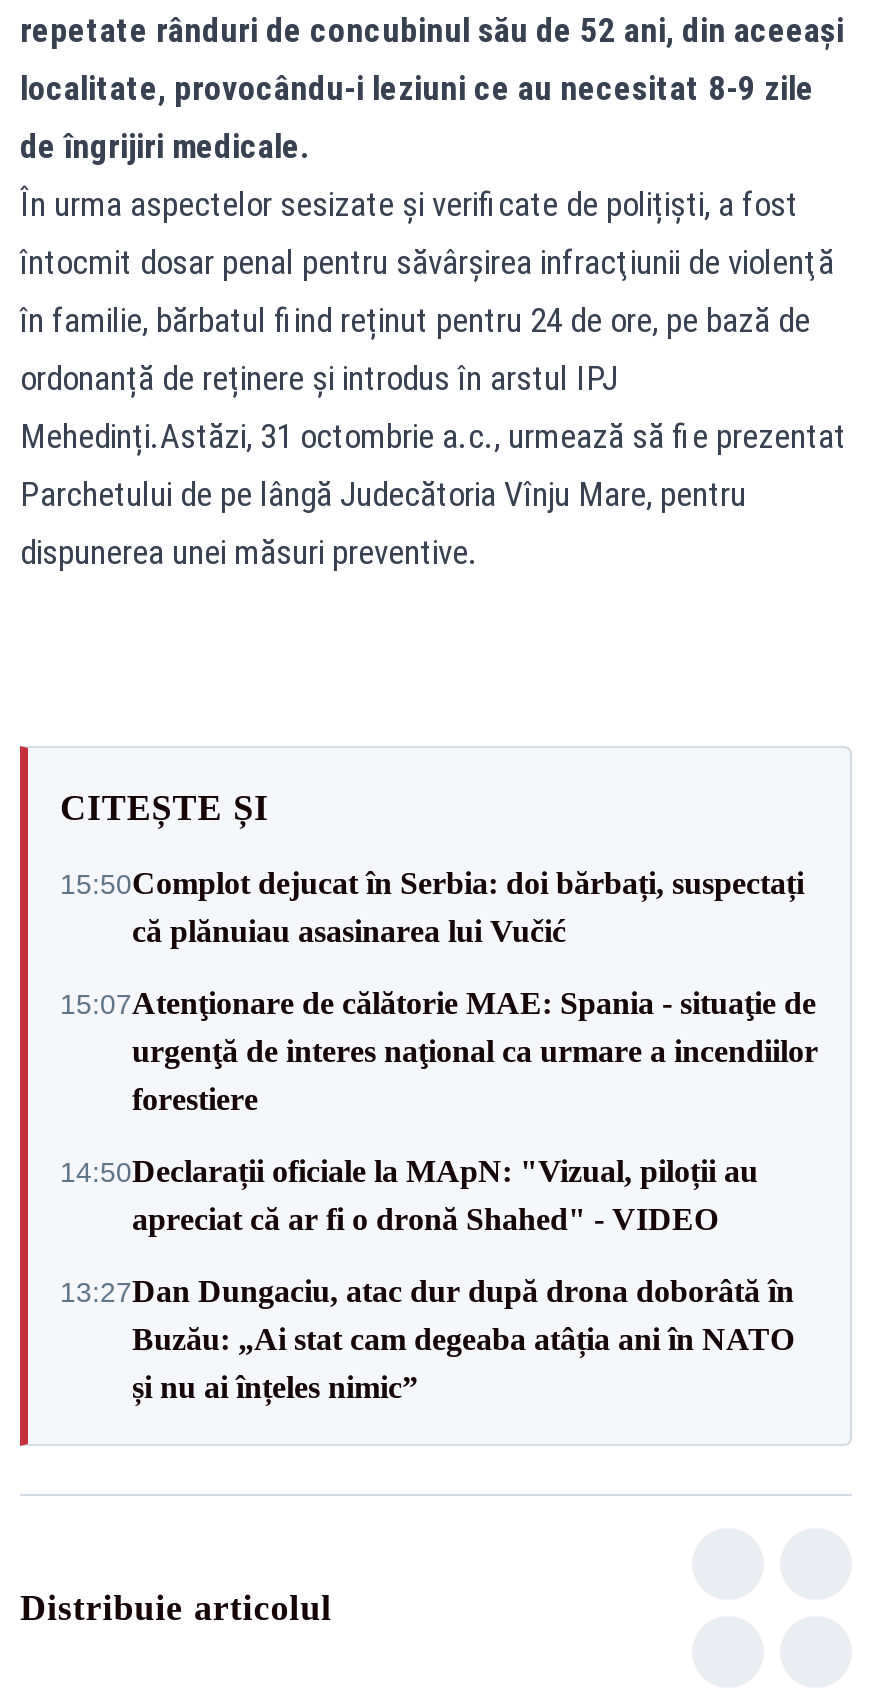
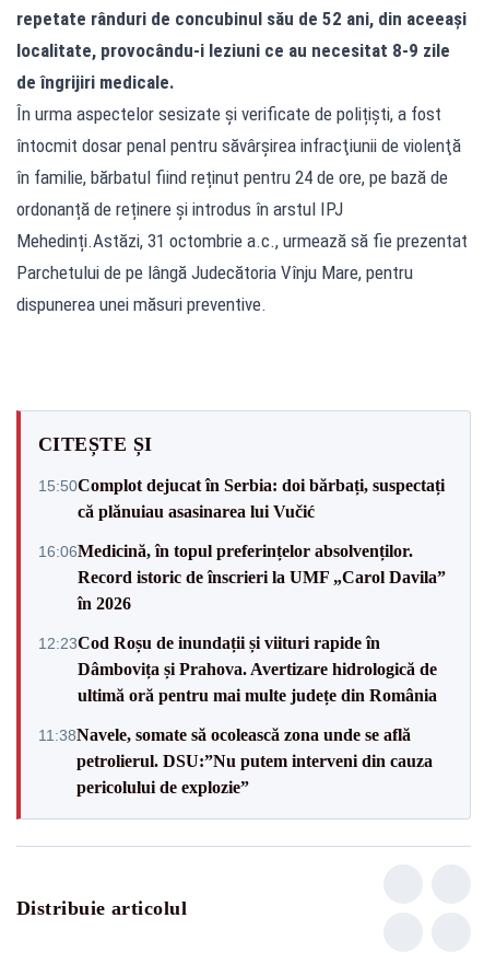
[60,985,818,1115] 15:07Atenţionare de călătorie MAE: Spania - situaţie de | urgenţă de interes naţional ca urmare a incendiilor | forestiere -> [38,541,446,612] 16:06Medicină, în topul preferințelor absolvenților. | Record istoric de înscrieri la UMF „Carol Davila” | în 2026
[60,1153,758,1235] 14:50Declarații oficiale la MApN: "Vizual, piloții au | apreciat că ar fi o dronă Shahed" - VIDEO -> [38,633,437,704] 12:23Cod Roșu de inundații și viituri rapide în | Dâmbovița și Prahova. Avertizare hidrologică de | ultimă oră pentru mai multe județe din România
[60,1273,794,1403] 13:27Dan Dungaciu, atac dur după drona doborâtă în | Buzău: „Ai stat cam degeaba atâția ani în NATO | și nu ai înțeles nimic” -> [38,725,433,796] 11:38Navele, somate să ocolească zona unde se află | petrolierul. DSU:”Nu putem interveni din cauza | pericolului de explozie”

